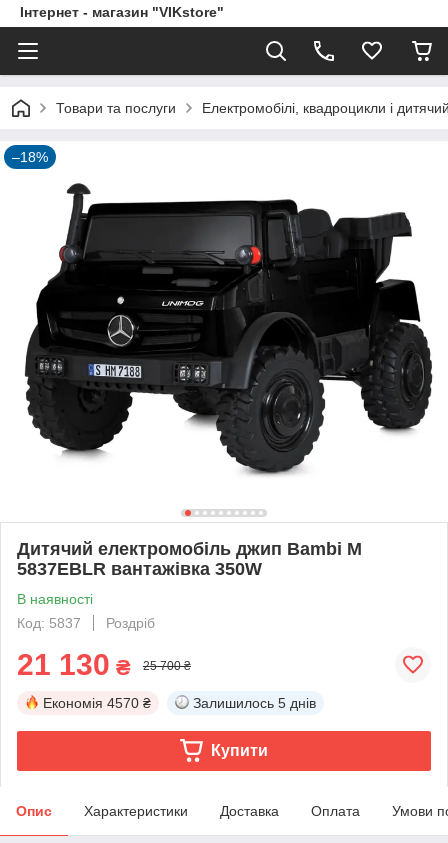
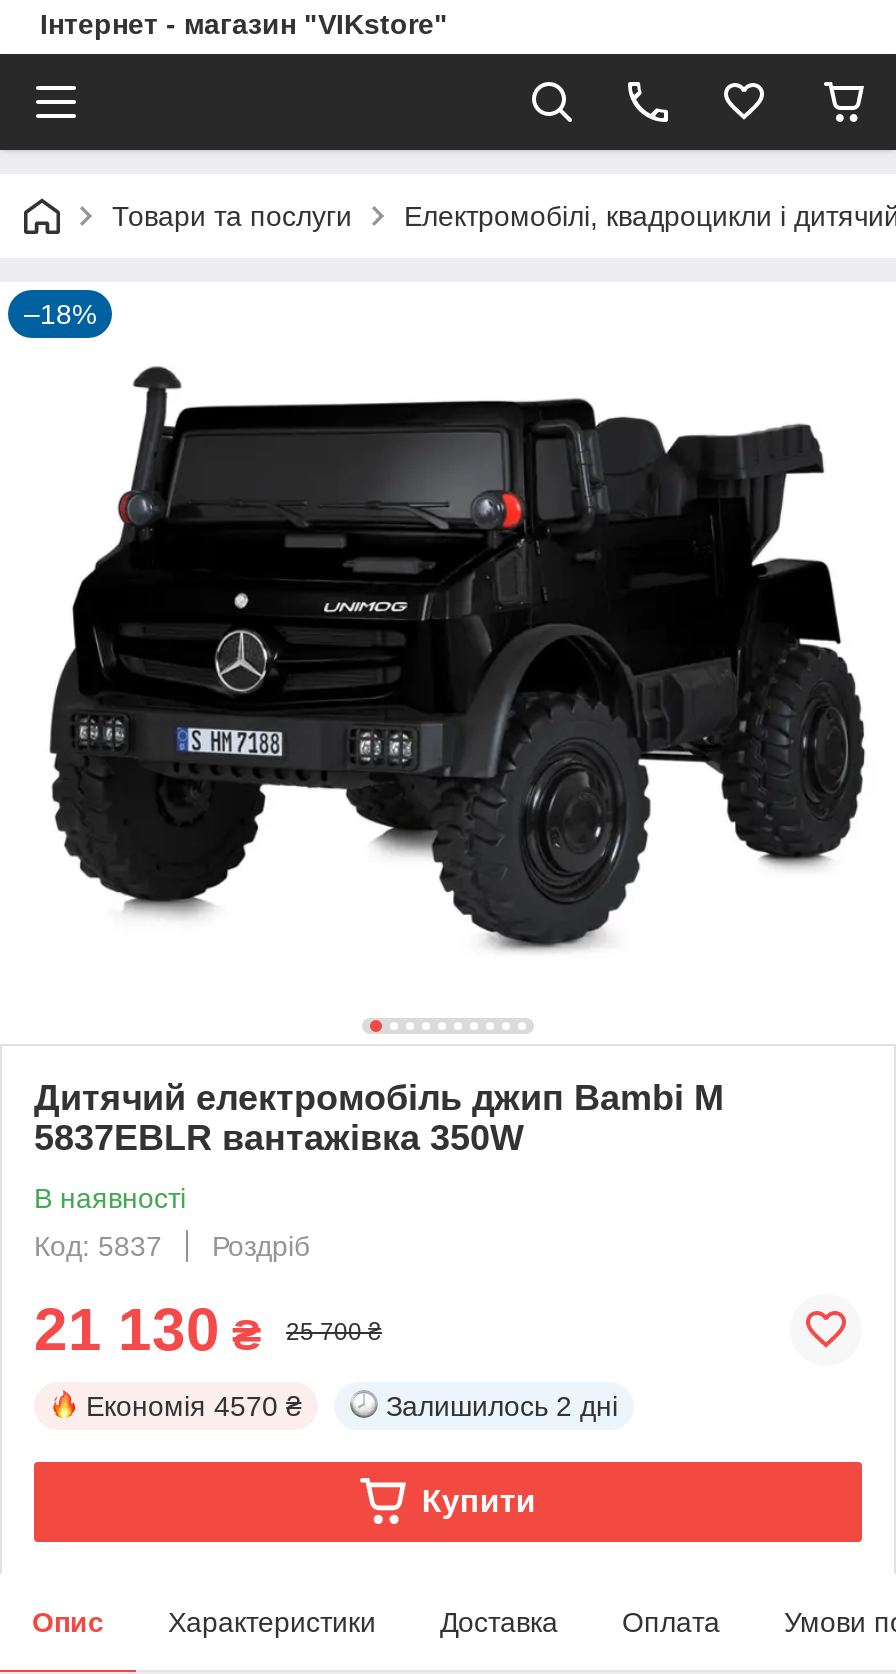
[193,695,316,711] Залишилось 5 днів -> [386,1390,618,1422] Залишилось 2 дні

